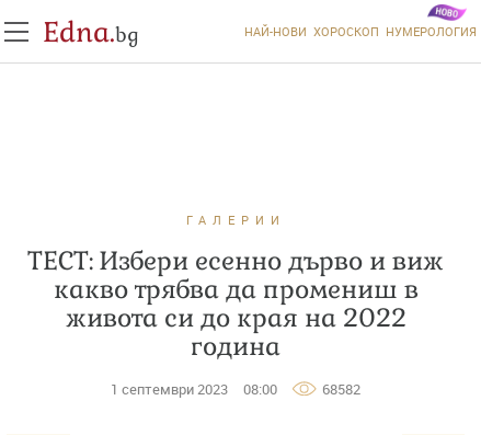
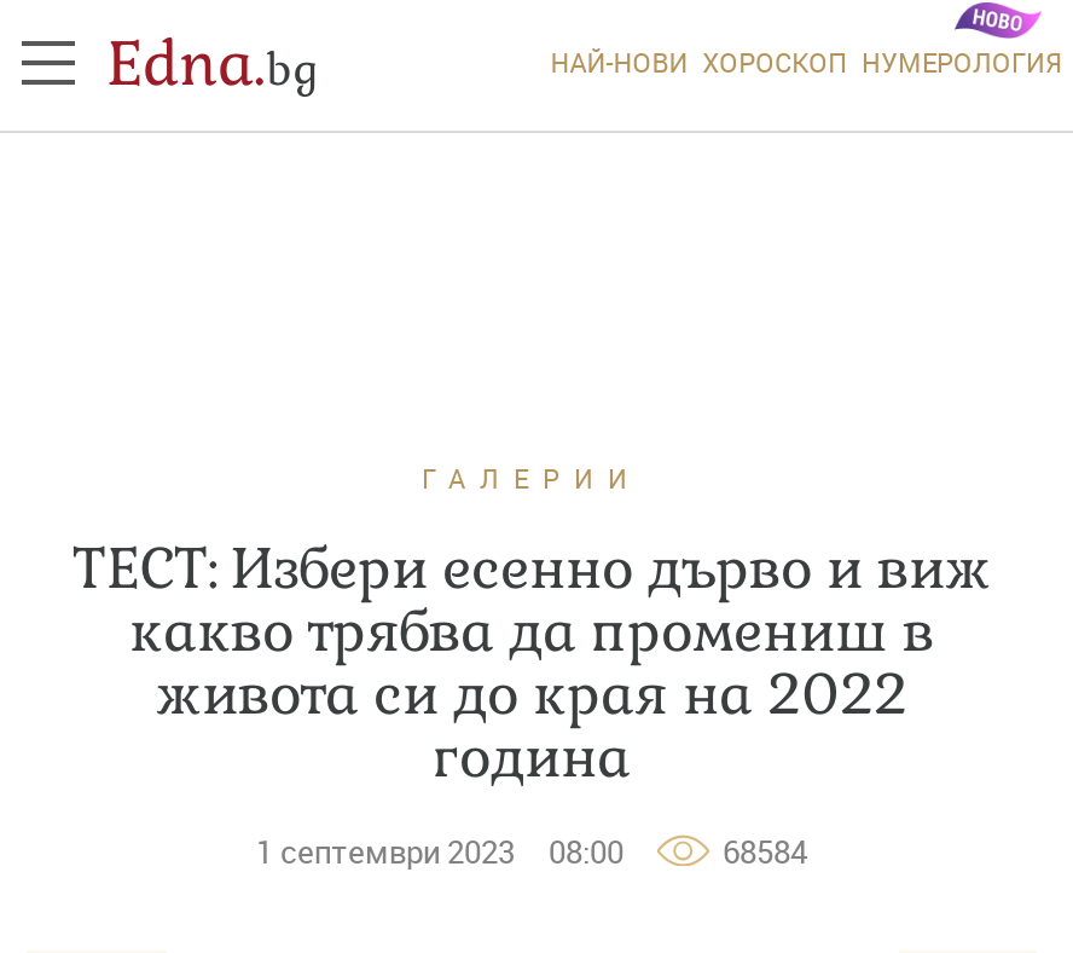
[322,379,360,399] 68582 -> [723,830,807,873] 68584

